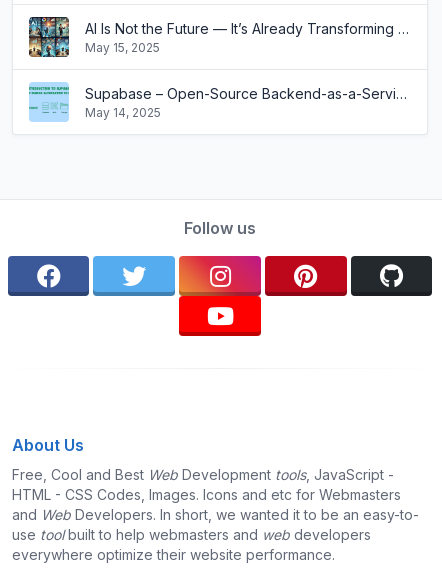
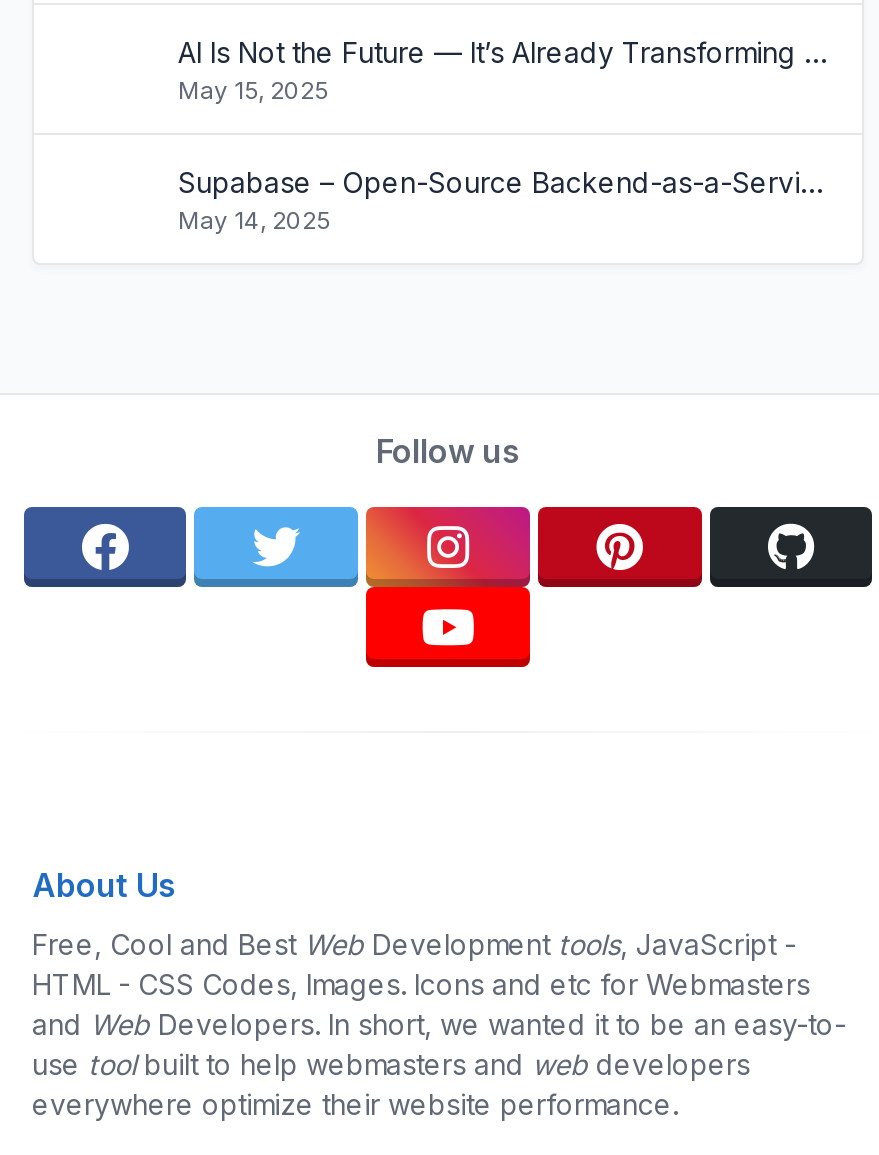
[28,16,70,58] [image] -> none
[28,82,70,122] [image] -> none

